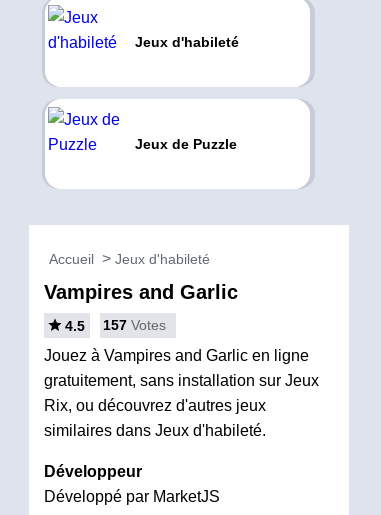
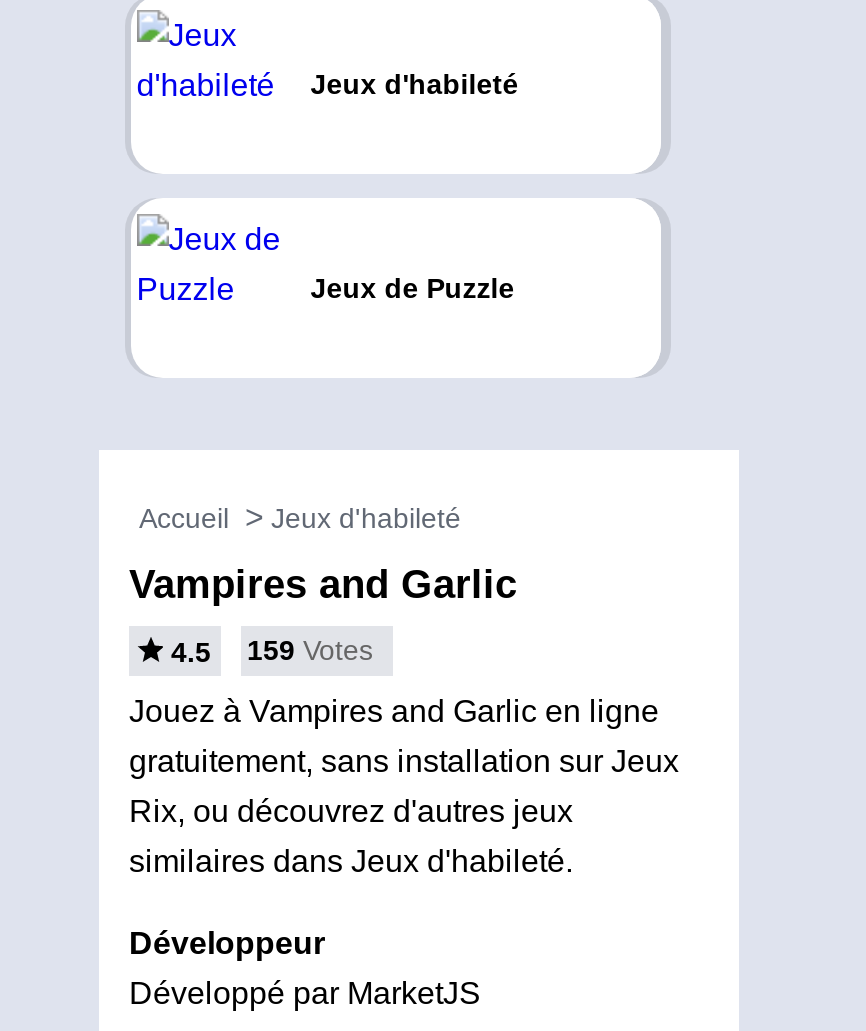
[65,317,166,334] 4.5 157 Votes -> [171,634,373,668] 4.5 159 Votes

